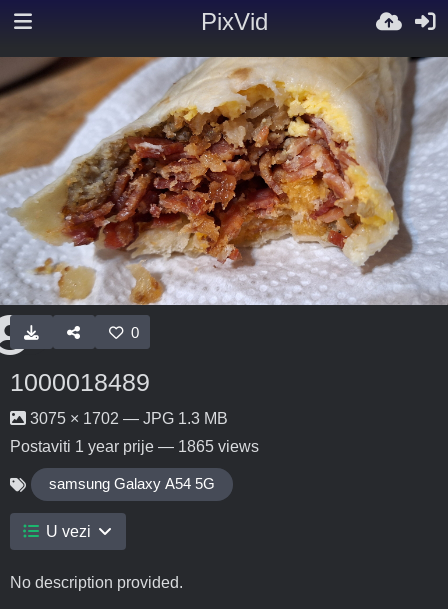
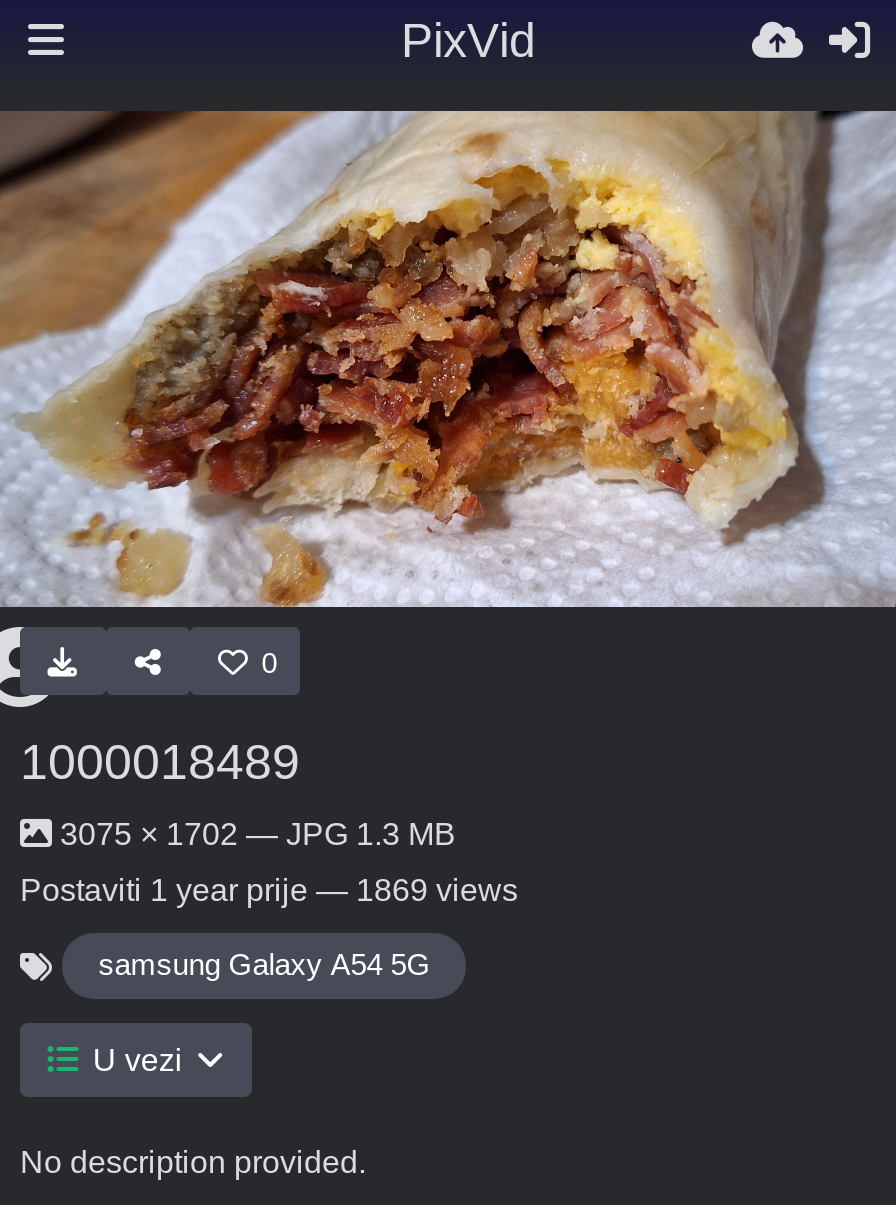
[10,438,259,455] Postaviti 1 year prije — 1865 views -> [20,873,518,907] Postaviti 1 year prije — 1869 views

